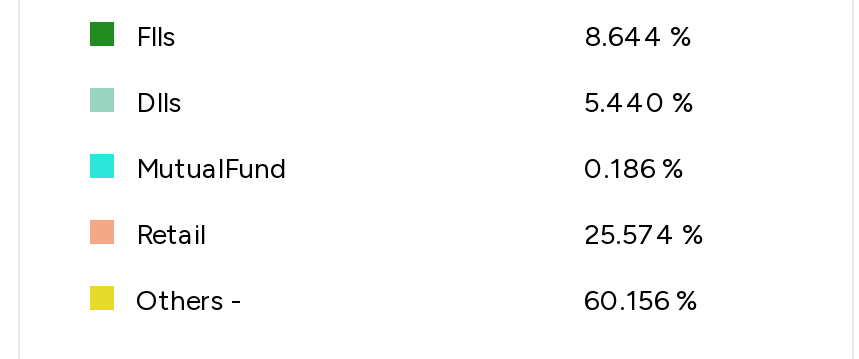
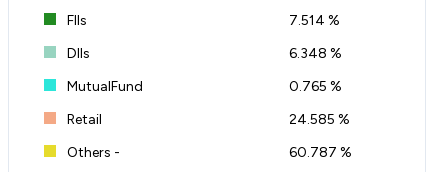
[584,20,694,54] 8.644 % -> [289,12,340,29] 7.514 %
[584,86,696,120] 5.440 % -> [289,45,342,62] 6.348 %
[584,152,686,186] 0.186 % -> [289,78,342,95] 0.765 %
[584,218,706,252] 25.574 % -> [289,111,350,128] 24.585 %
[584,284,700,318] 60.156 % -> [289,144,352,161] 60.787 %

